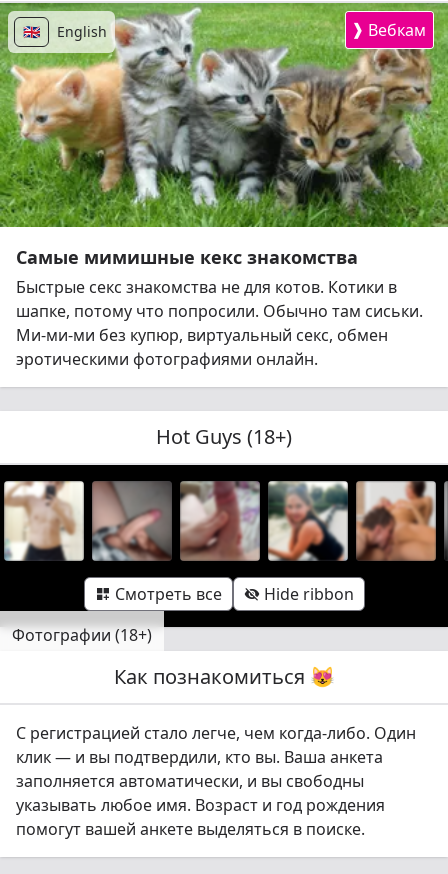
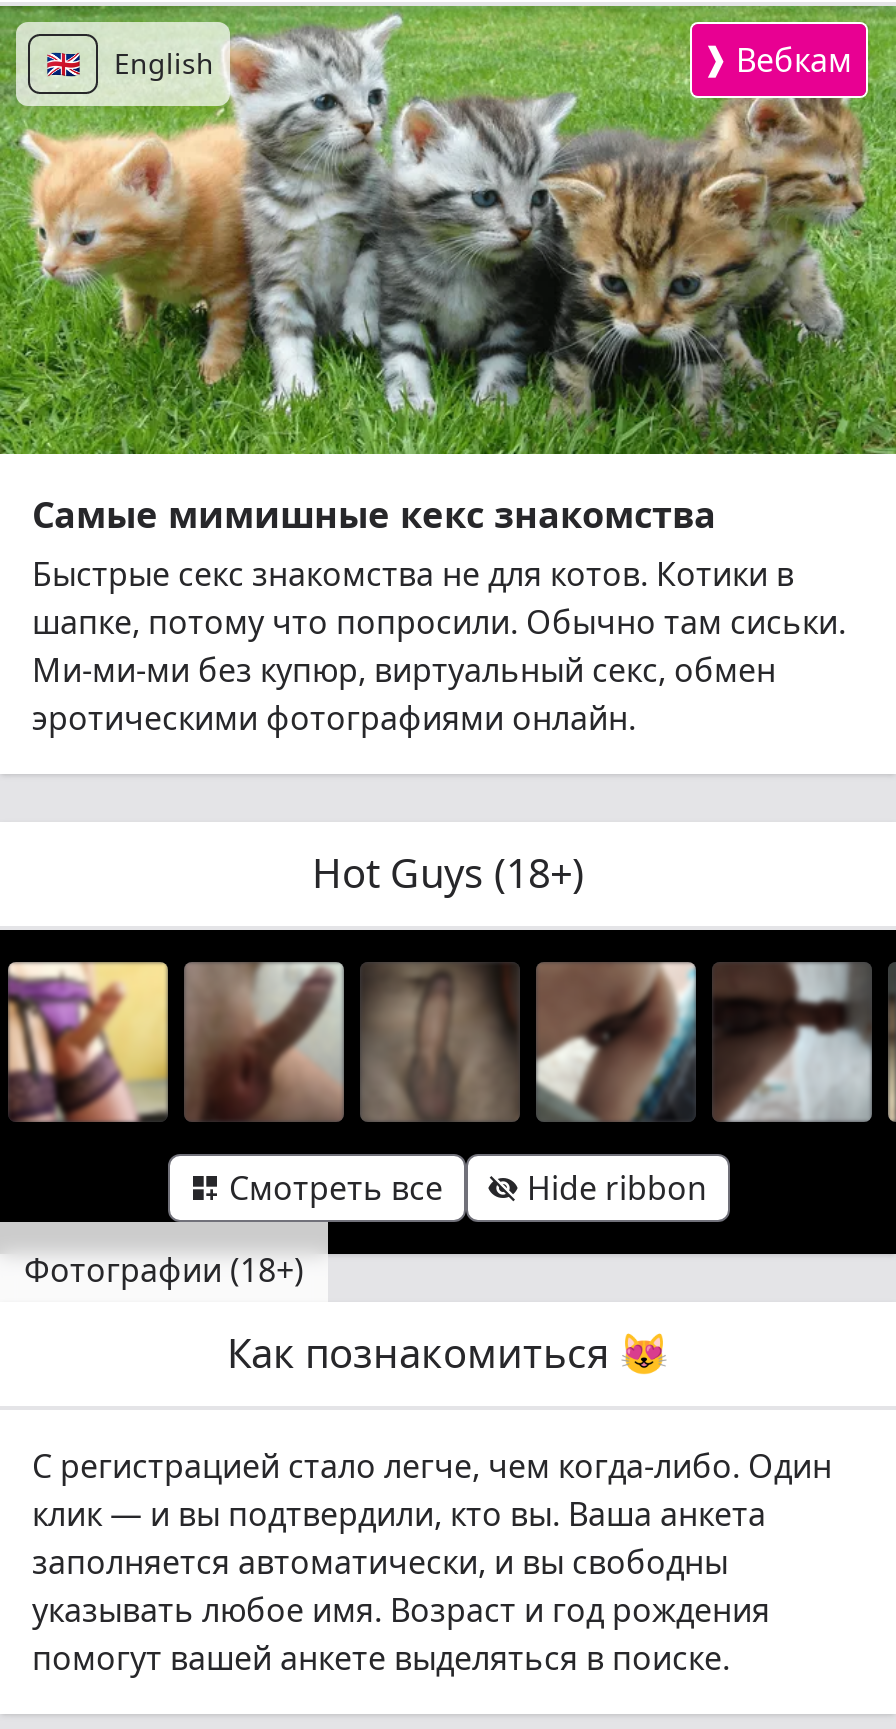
[4,481,84,561] [image] -> [8,962,168,1122] [image]
[92,482,171,561] [image] -> [186,962,344,1120] [image]
[180,481,260,561] [image] -> [362,964,518,1120] [image]
[268,481,348,561] [image] -> [536,962,696,1122] [image]
[356,481,436,561] [image] -> [714,962,872,1122] [image]

